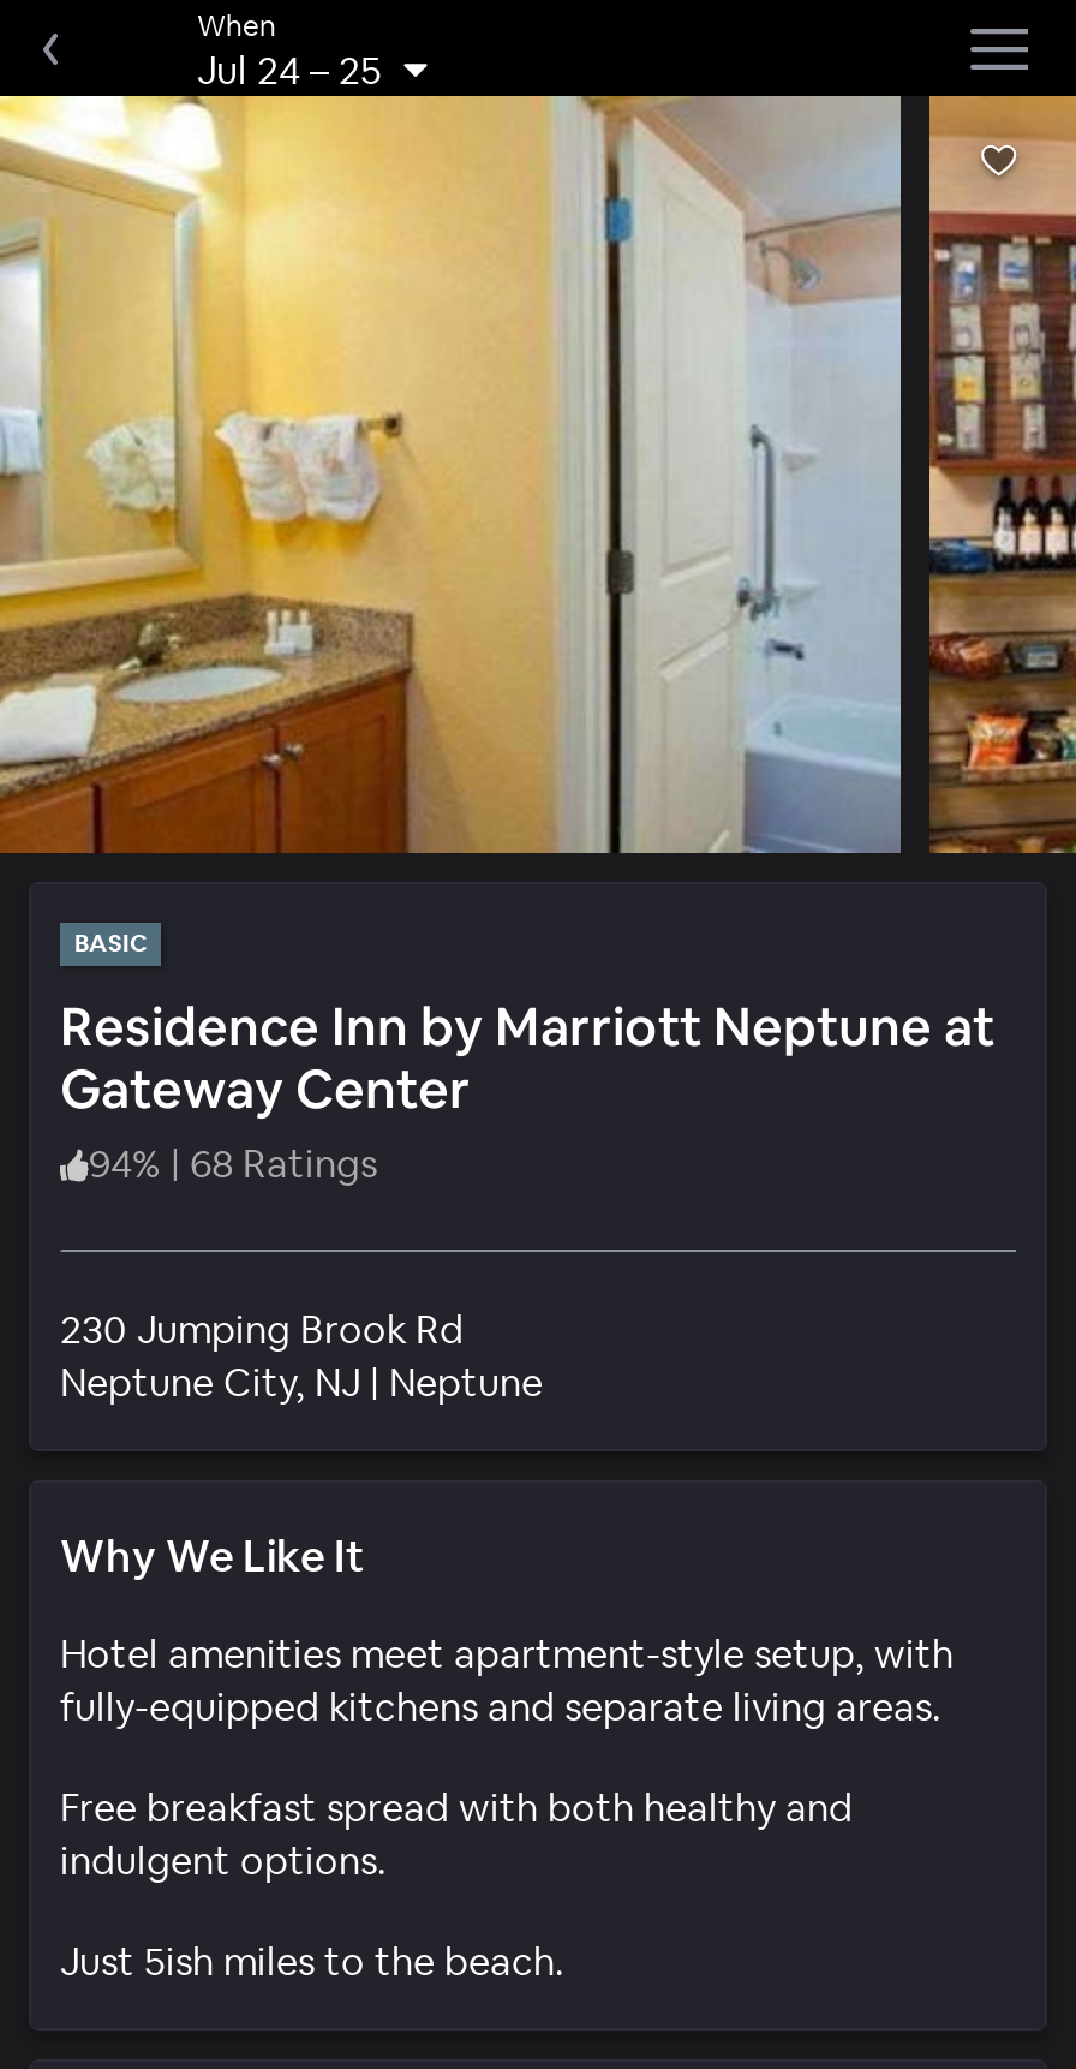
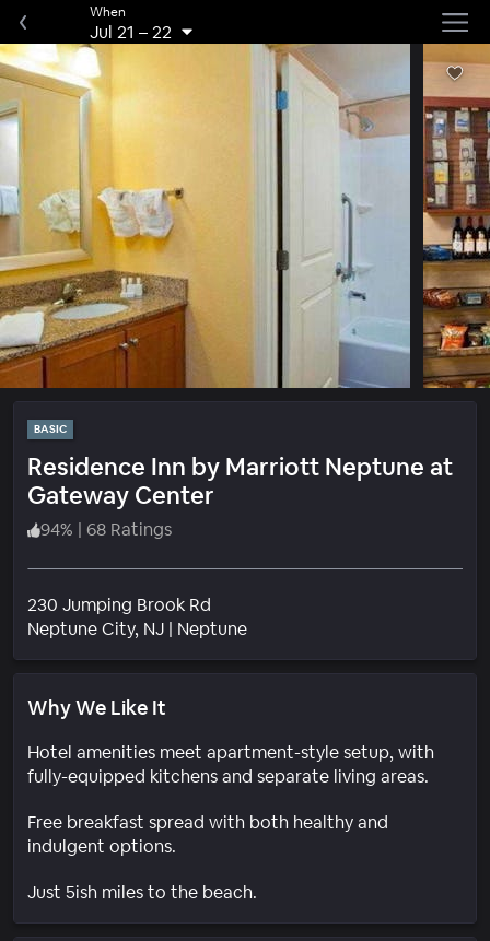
[197,44,382,95] Jul 24 – 25 -> [90,20,172,43] Jul 21 – 22

